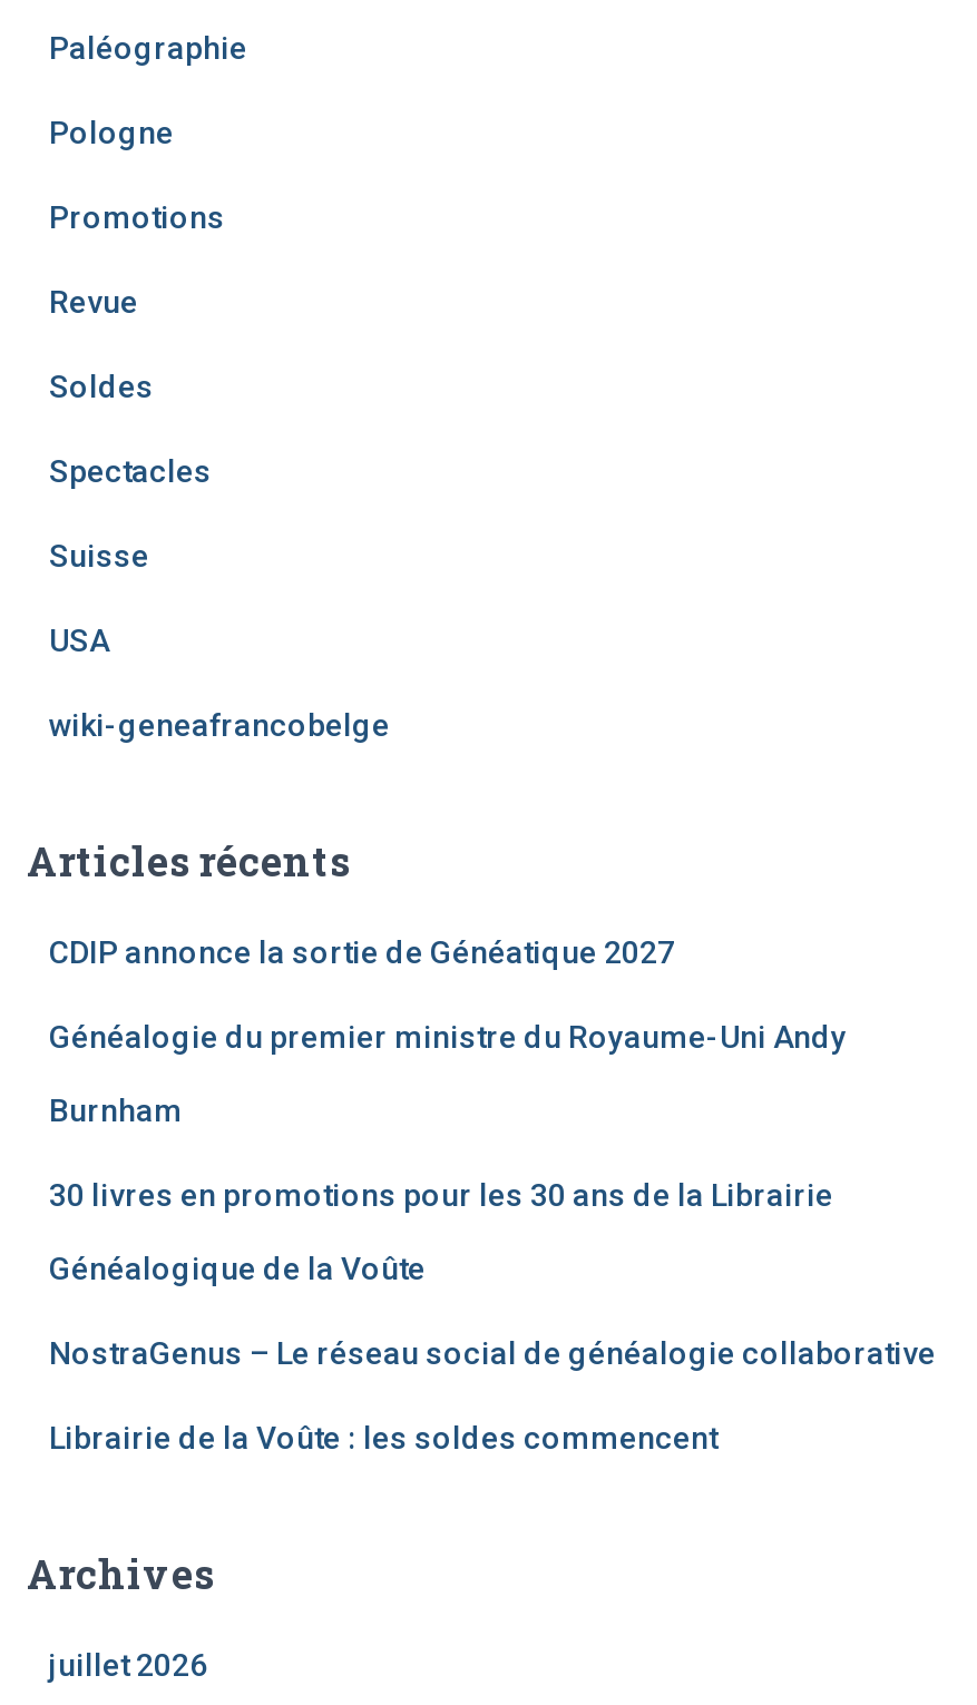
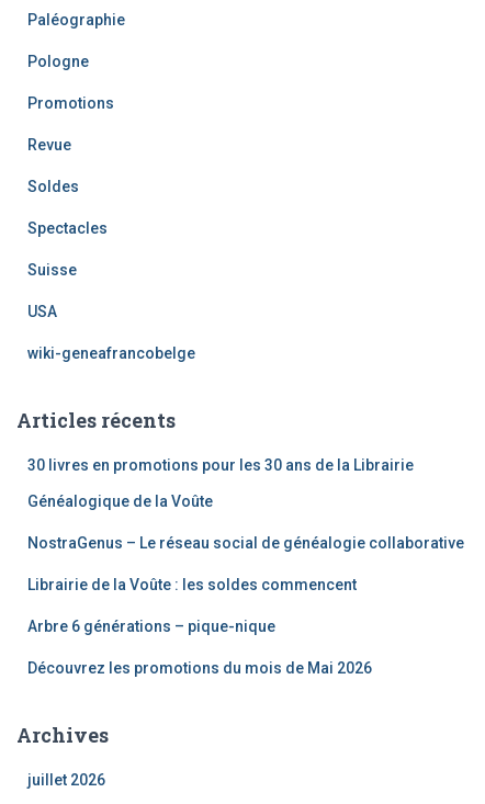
[49,935,847,1128] CDIP annonce la sortie de Généatique 2027 | Généalogie du premier ministre du Royaume-Uni Andy | Burnham -> none
moved [49,1177,936,1456] -> [27,456,464,593]: 30 livres en promotions pour les 30 ans de la Librairie | Généalogique de la Voûte | NostraGenus – Le réseau social de généalogie collaborative | Librairie de la Voûte : les soldes commencent
none -> [27,617,372,676] Arbre 6 générations – pique-nique | Découvrez les promotions du mois de Mai 2026

